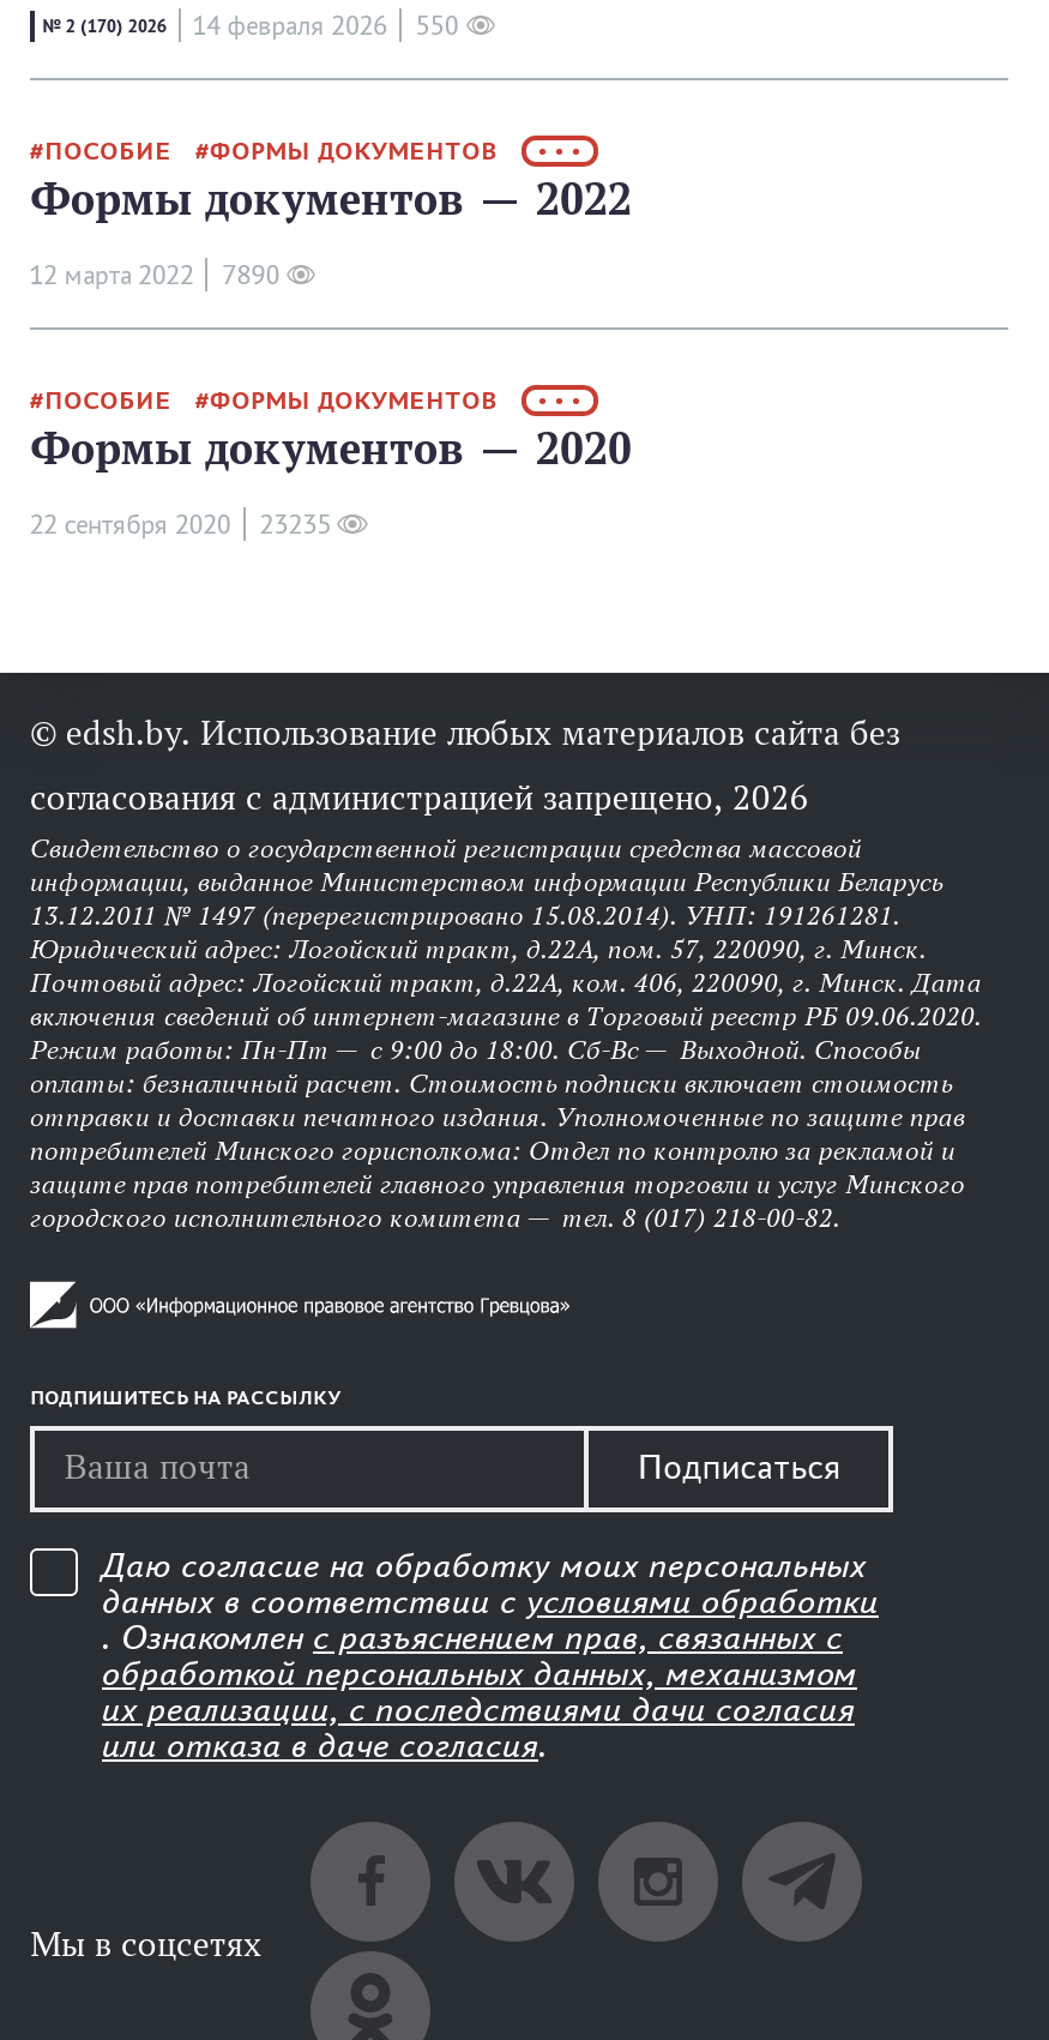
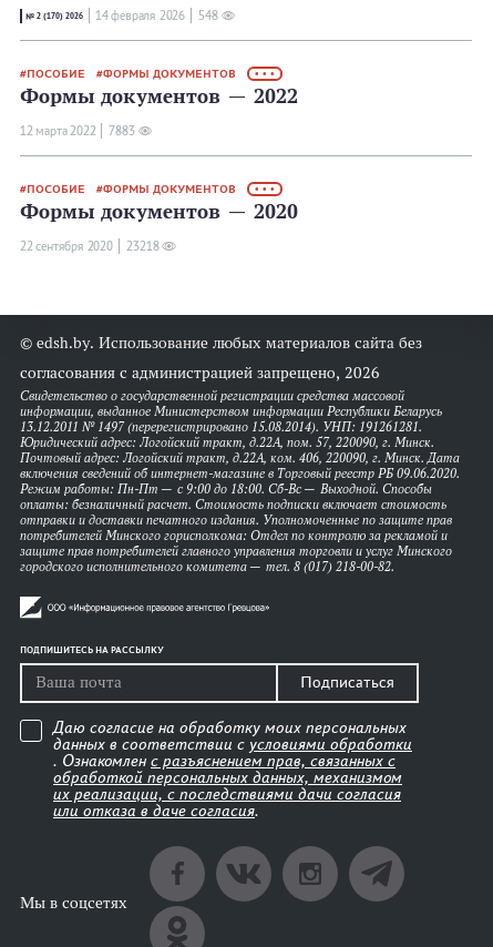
[416,11,459,40] 550 -> [198,9,218,22] 548
[30,260,280,289] 12 мартa 2022 7890 -> [20,124,136,138] 12 мартa 2022 7883
[30,510,332,538] 22 сентября 2020 23235 -> [20,240,159,253] 22 сентября 2020 23218

